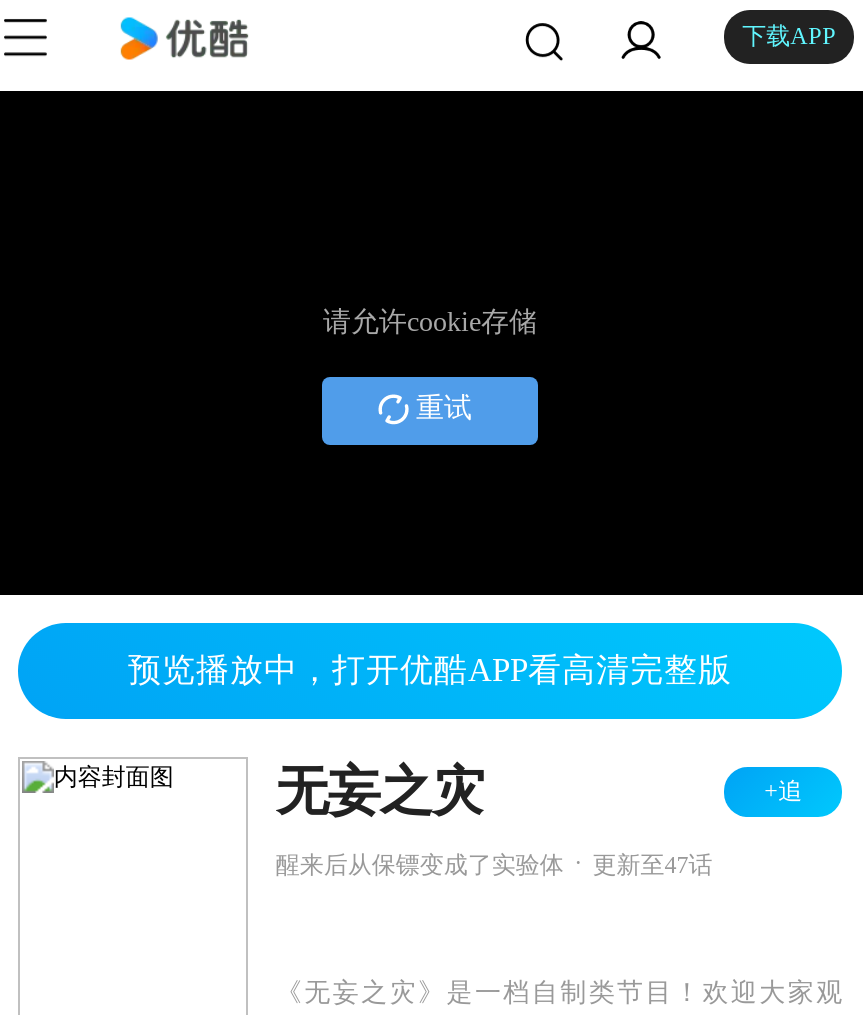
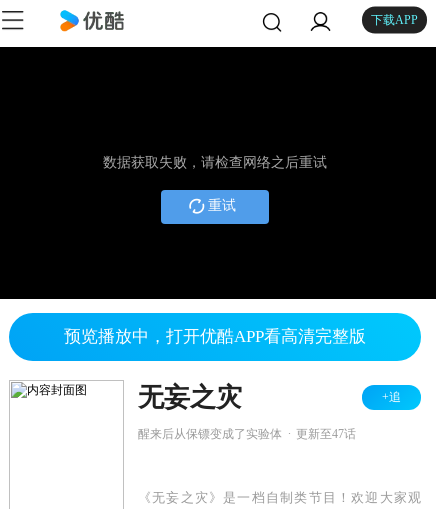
[323,307,537,337] 请允许cookie存储 -> [103,155,327,170] 数据获取失败，请检查网络之后重试

